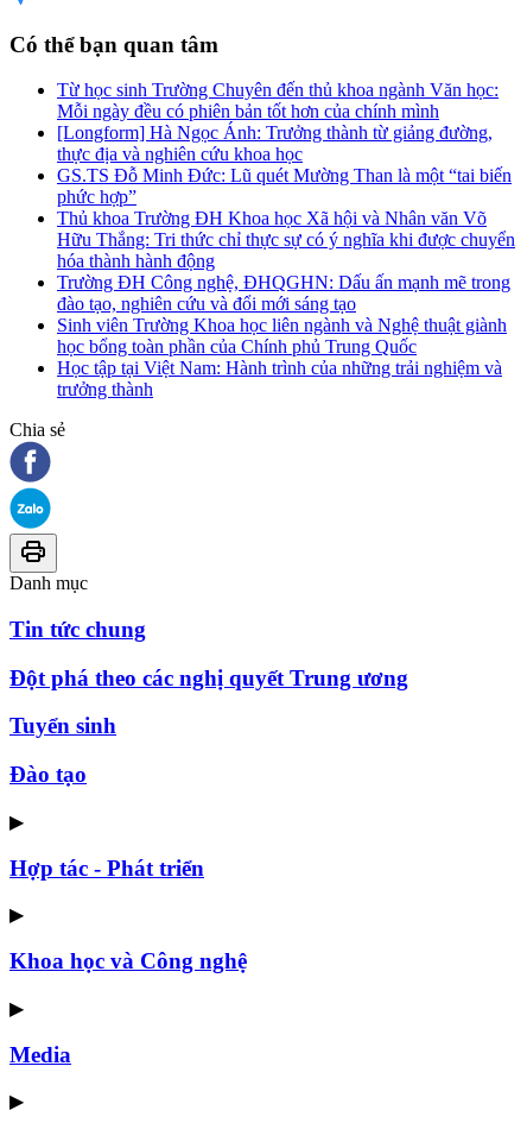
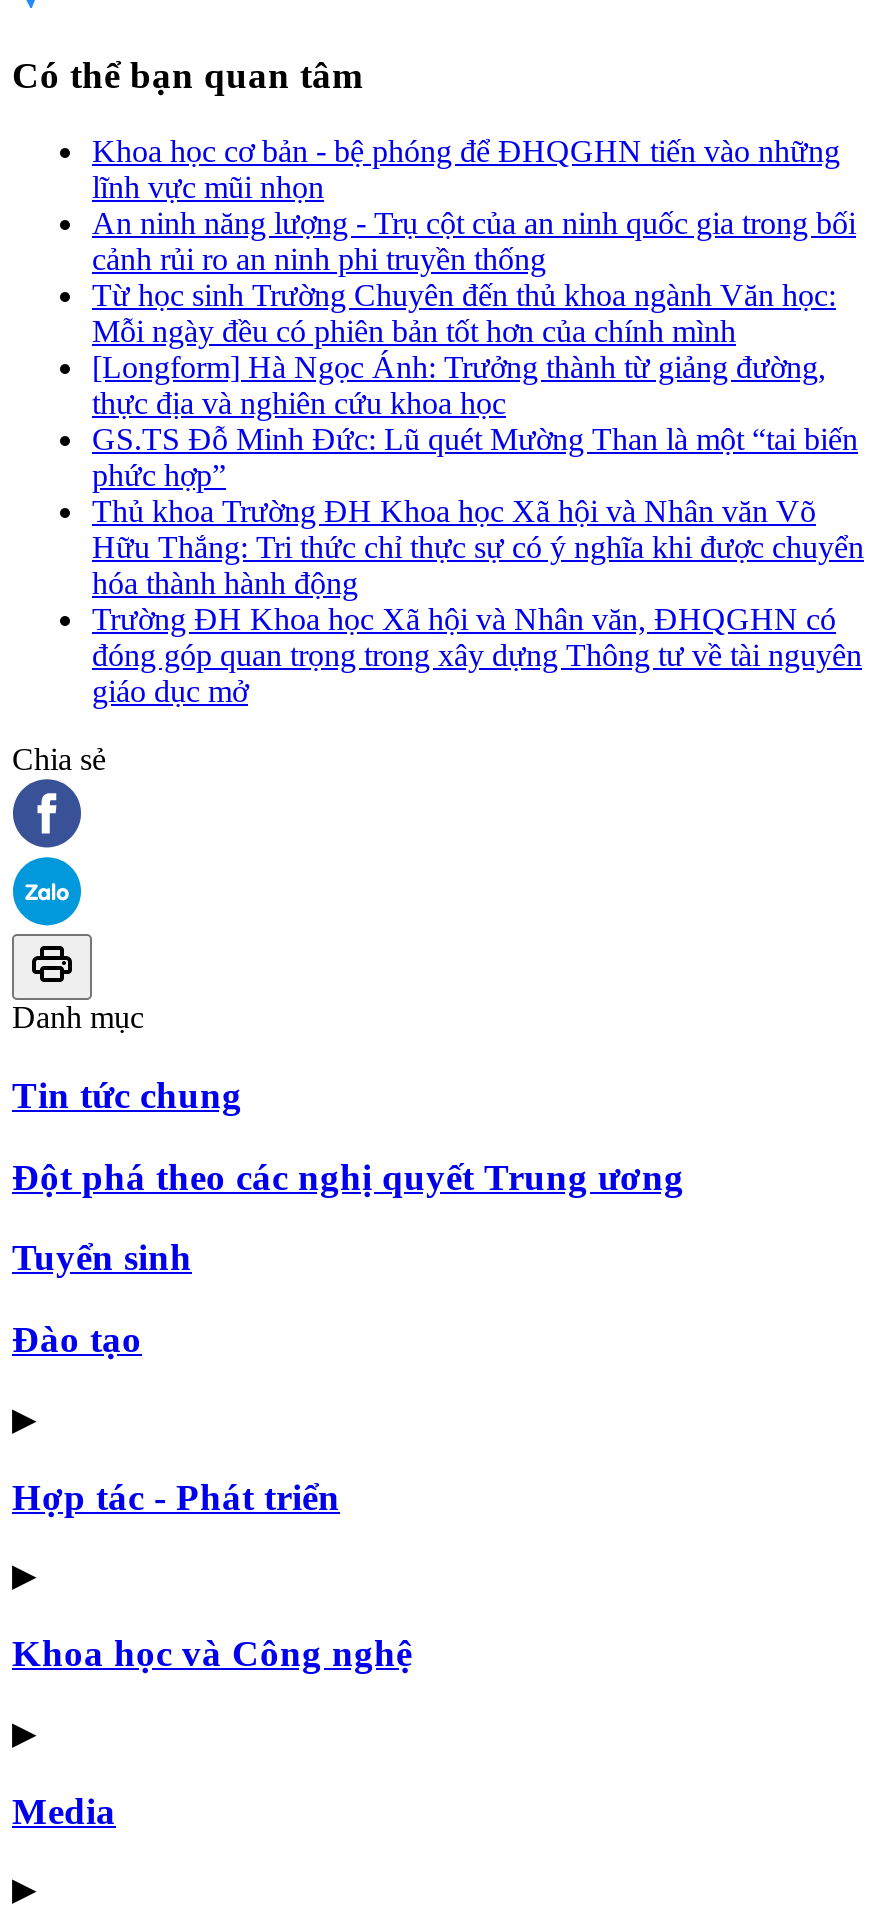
none -> [92,135,856,277] Khoa học cơ bản - bệ phóng để ĐHQGHN tiến vào những | lĩnh vực mũi nhọn | An ninh năng lượng - Trụ cột của an ninh quốc gia trong bối | cảnh rủi ro an ninh phi truyền thống
moved [57,80,515,271] -> [92,279,864,601]: Từ học sinh Trường Chuyên đến thủ khoa ngành Văn học: | Mỗi ngày đều có phiên bản tốt hơn của chính mình | [Longform] Hà Ngọc Ánh: Trưởng thành từ giảng đường, | ... | Hữu Thắng: Tri thức chỉ thực sự có ý nghĩa khi được chuyển | hóa thành hành động
[57,272,510,400] Trường ĐH Công nghệ, ĐHQGHN: Dấu ấn mạnh mẽ trong | đào tạo, nghiên cứu và đổi mới sáng tạo | Sinh viên Trường Khoa học liên ngành và Nghệ thuật giành | học bổng toàn phần của Chính phủ Trung Quốc | Học tập tại Việt Nam: Hành trình của những trải nghiệm và | trưởng thành -> [92,603,862,709] Trường ĐH Khoa học Xã hội và Nhân văn, ĐHQGHN có | đóng góp quan trọng trong xây dựng Thông tư về tài nguyên | giáo dục mở

